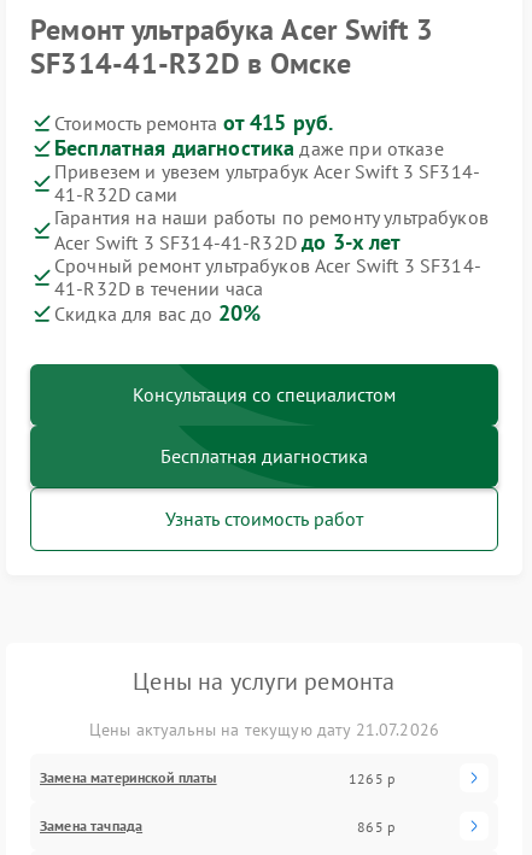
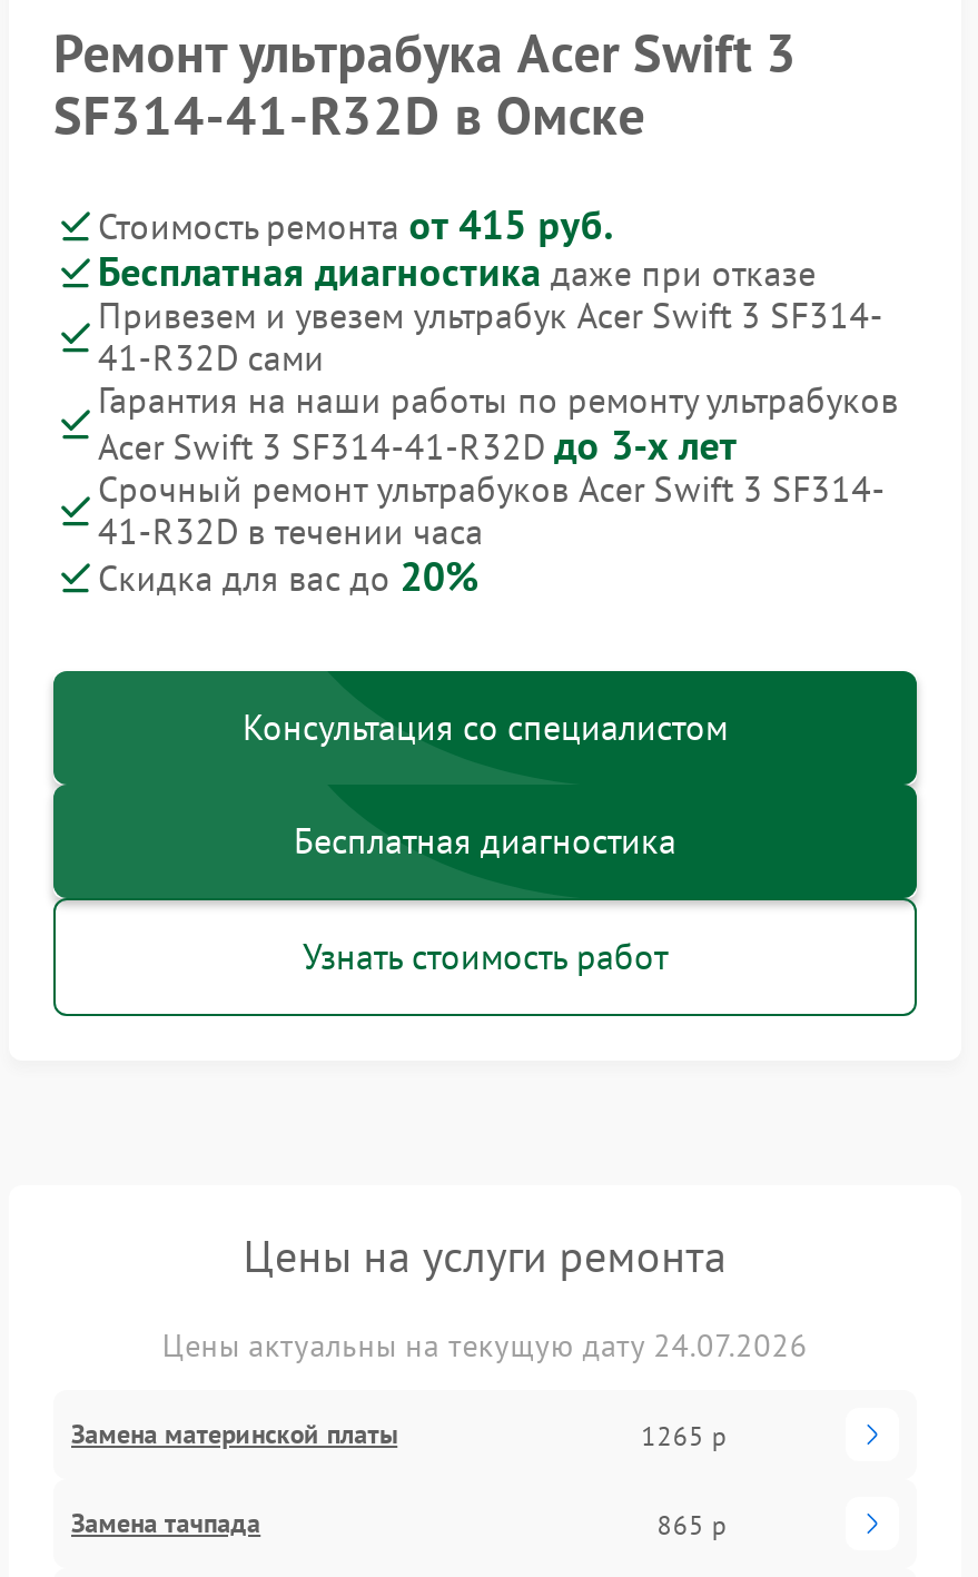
[89,719,439,741] Цены актуальны на текущую дату 21.07.2026 -> [162,1326,808,1366] Цены актуальны на текущую дату 24.07.2026

